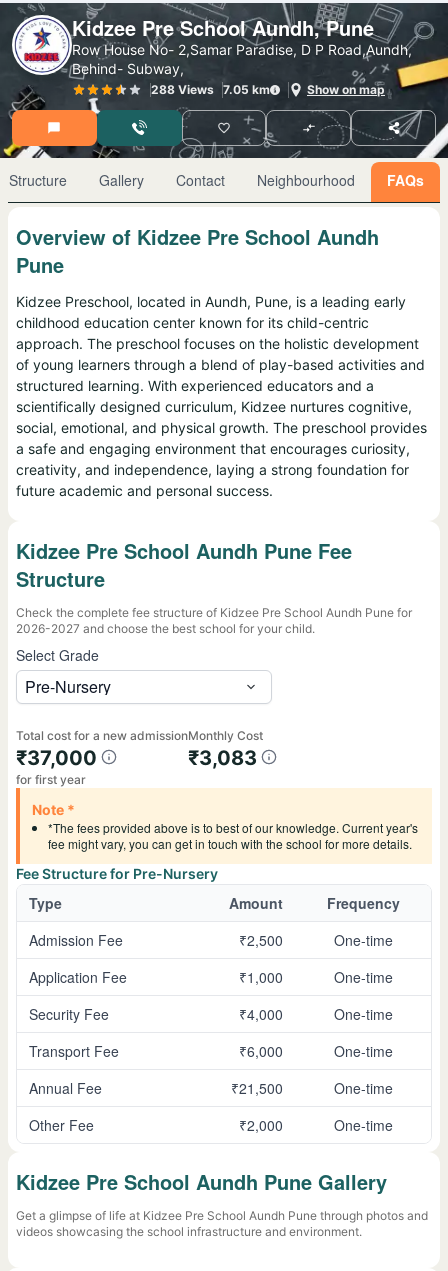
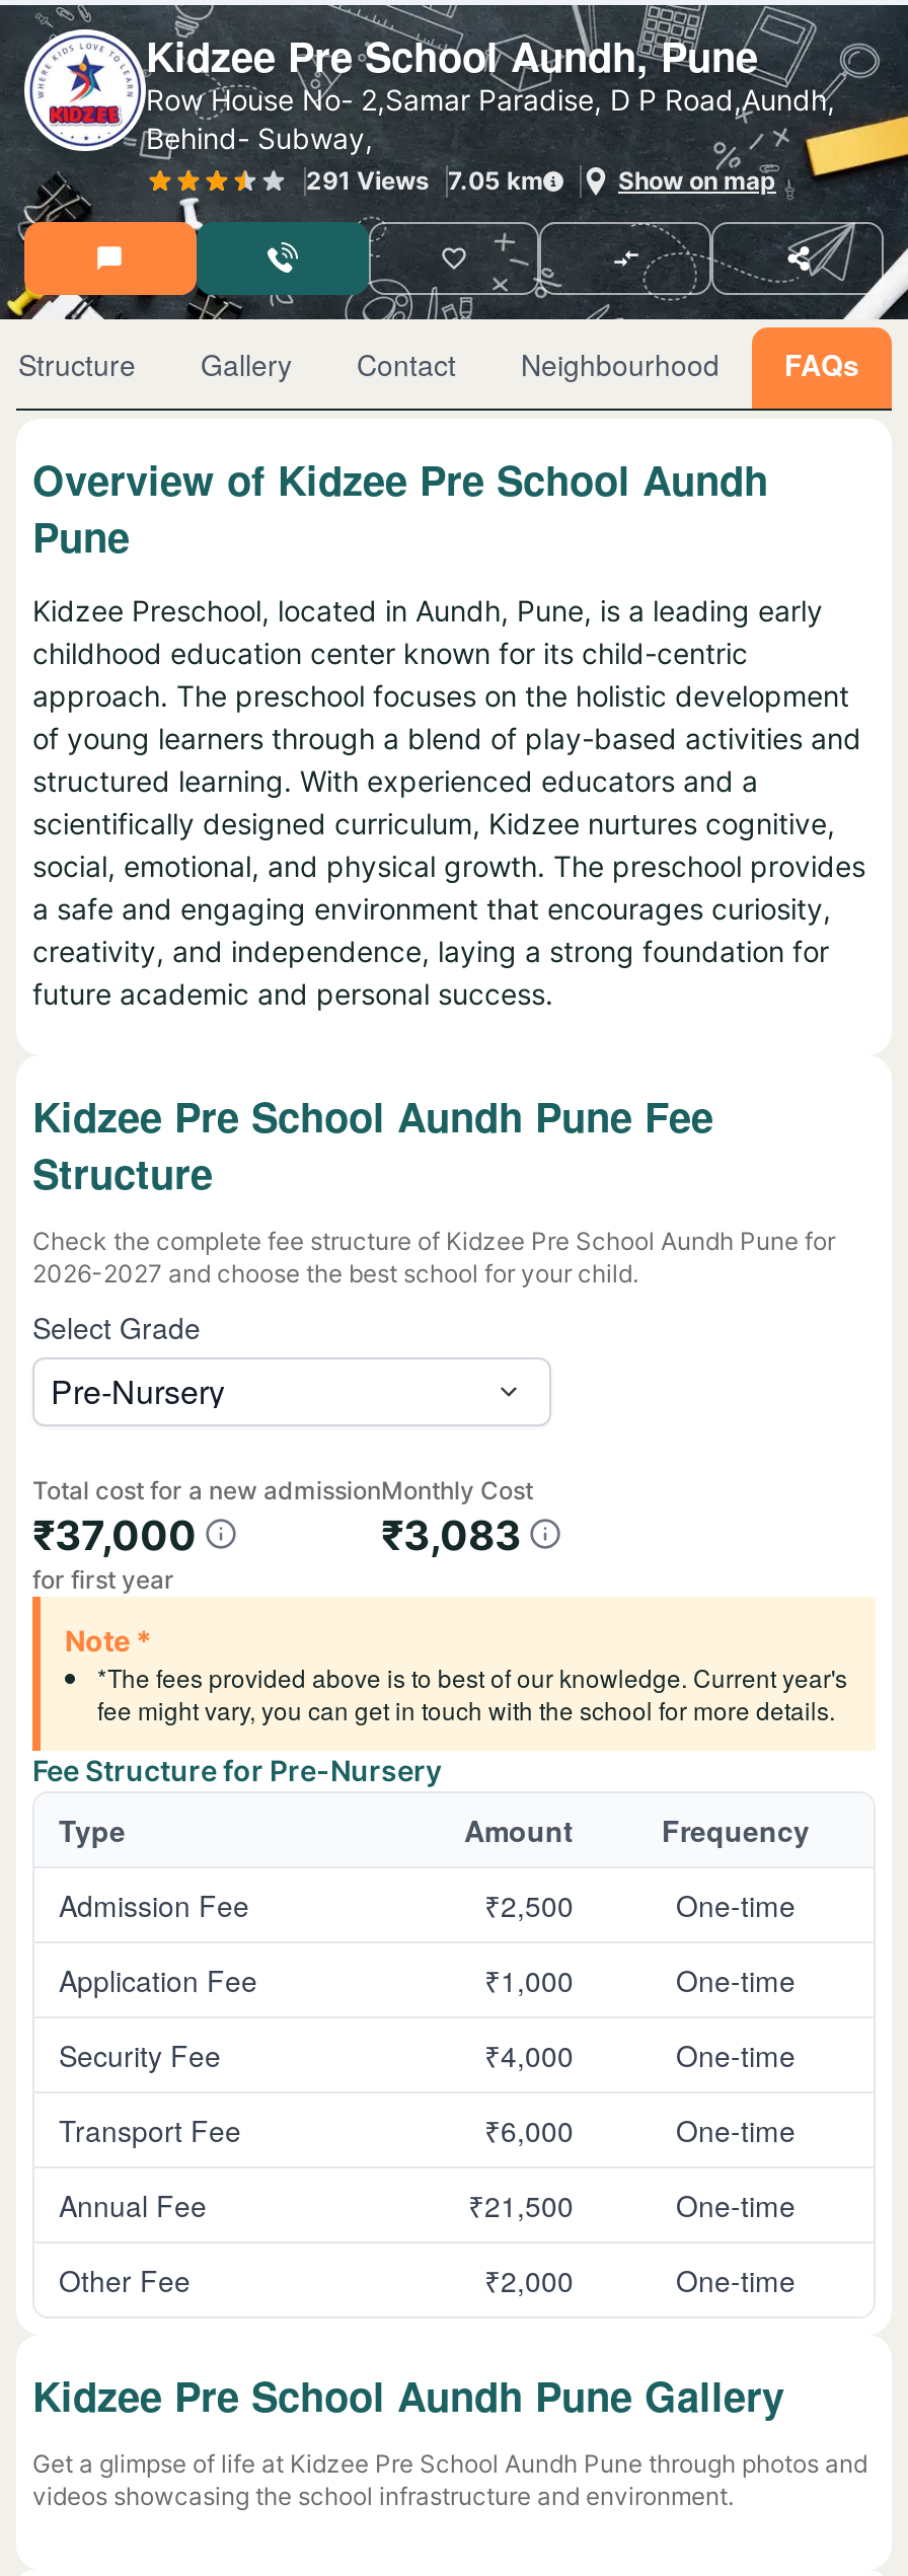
[151,82,270,97] 288 Views 7.05 km -> [306,165,543,196] 291 Views 7.05 km

